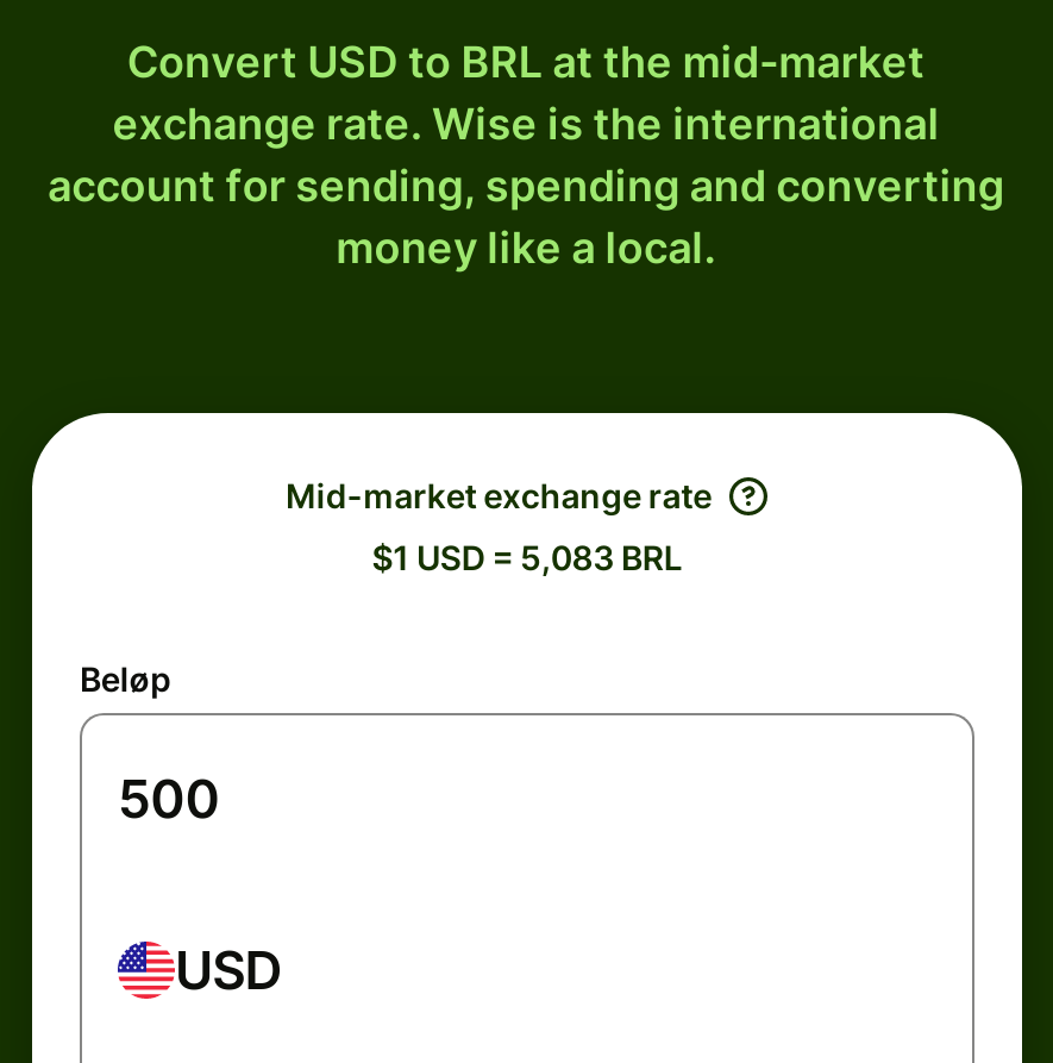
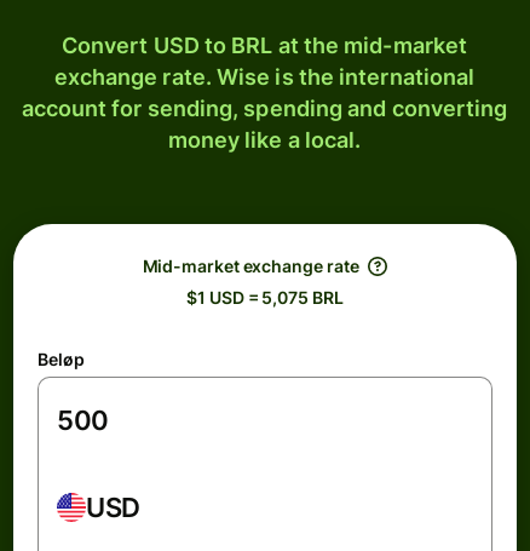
[372,537,682,577] $1 USD = 5,083 BRL -> [187,287,343,308] $1 USD = 5,075 BRL

